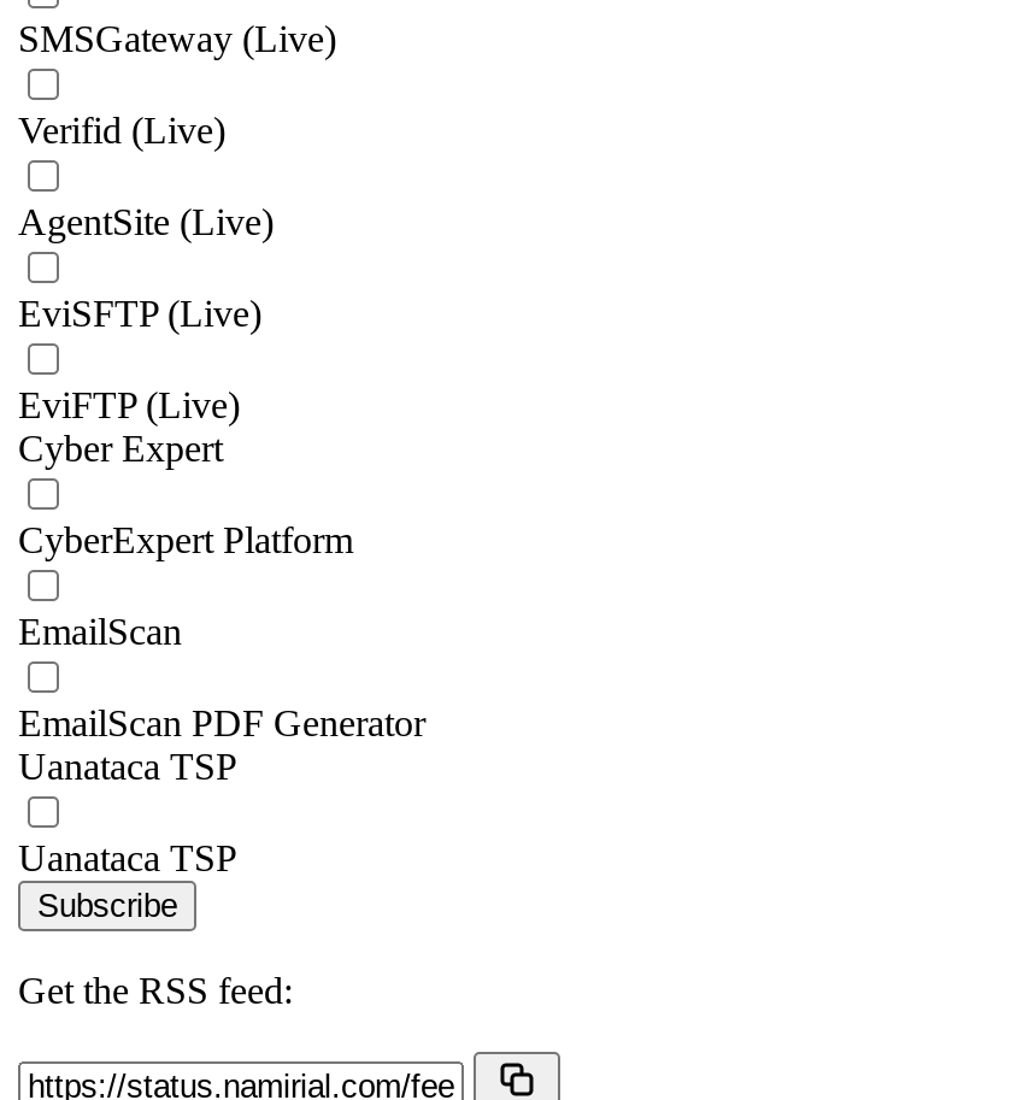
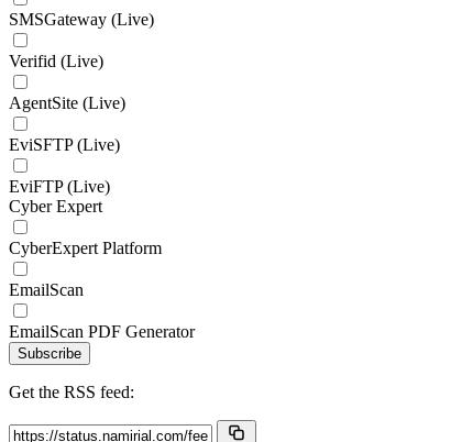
[18,746,237,878] Uanataca TSP | Uanataca TSP -> none

